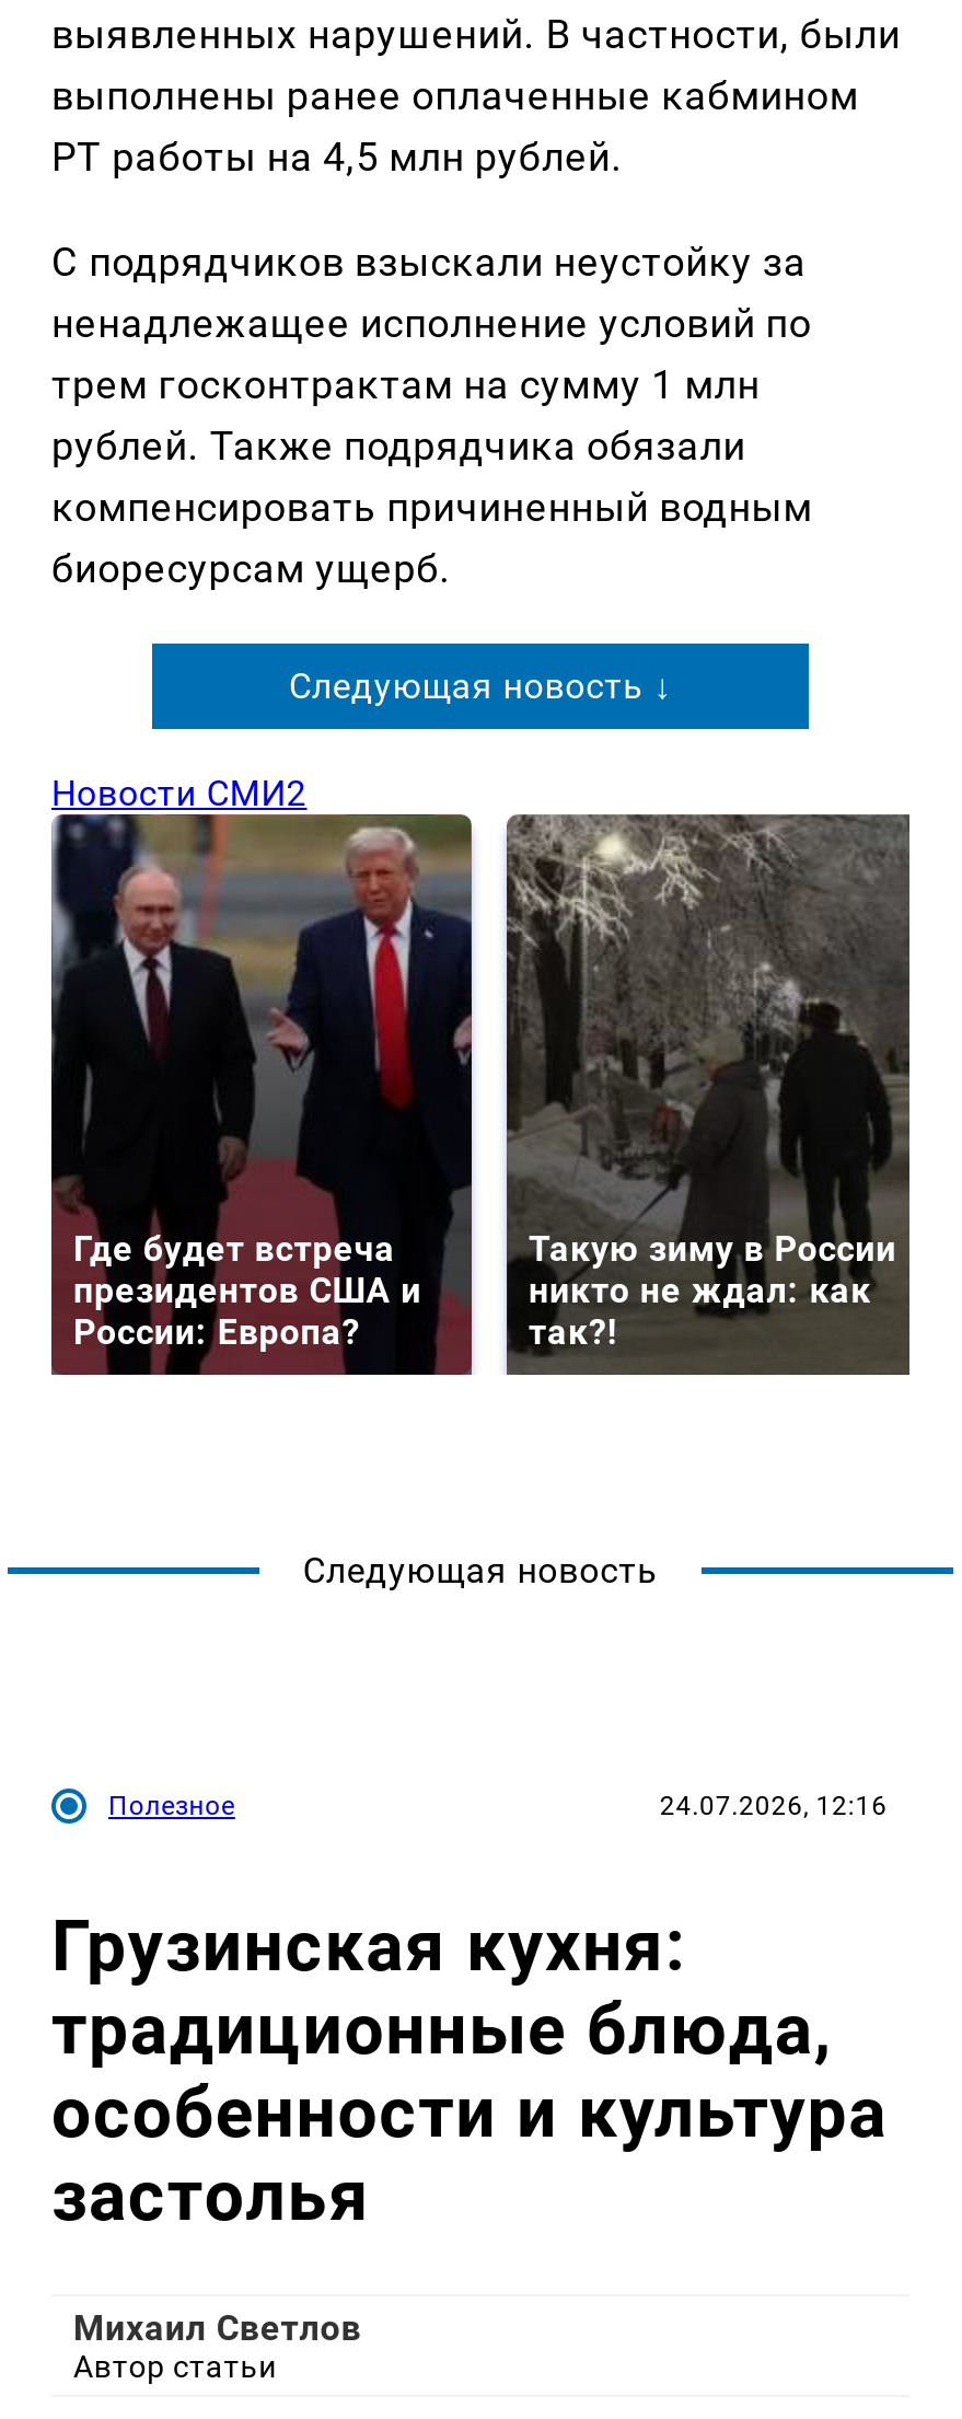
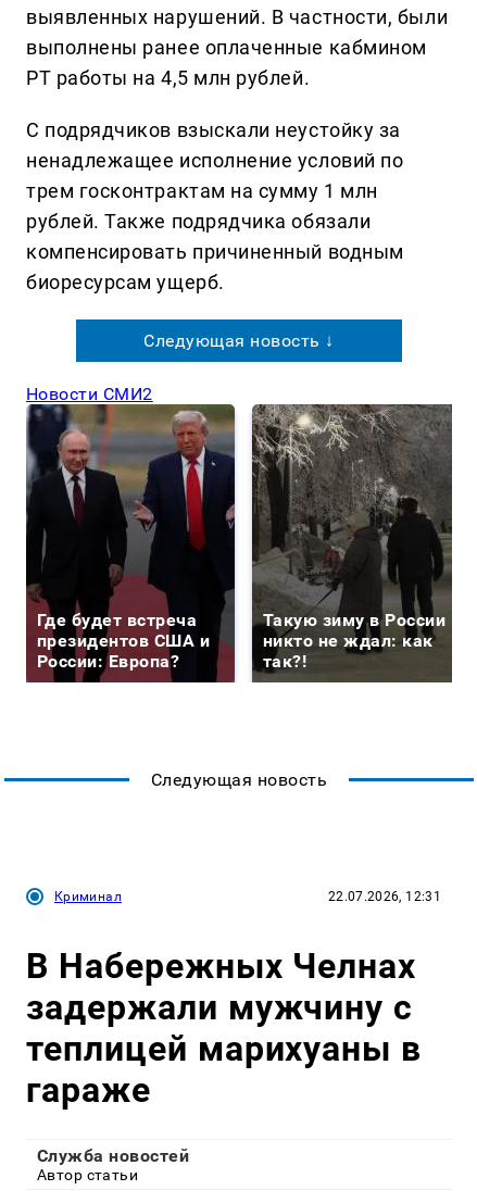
[108,1791,888,1822] Полезное | 24.07.2026, 12:16 -> [54,889,441,904] Криминал | 22.07.2026, 12:31
[51,1904,888,2236] Грузинская кухня: | традиционные блюда, | особенности и культура | застолья -> [26,945,422,1110] В Набережных Челнах | задержали мужчину с | теплицей марихуаны в | гараже
[73,2308,362,2349] Михаил Светлов -> [37,1146,189,1166] Служба новостей

